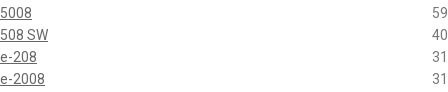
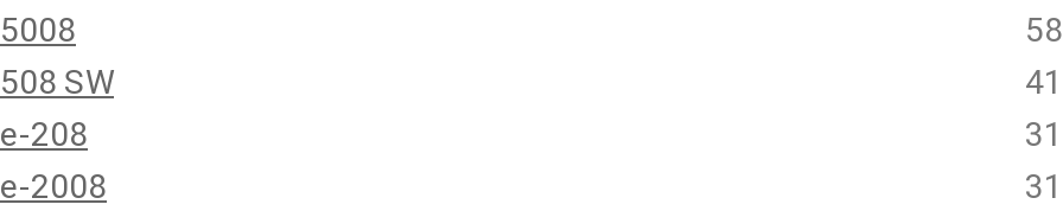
[432,5,448,21] 59 -> [1025,11,1063,49] 58
[432,27,448,43] 40 -> [1025,63,1063,101] 41

